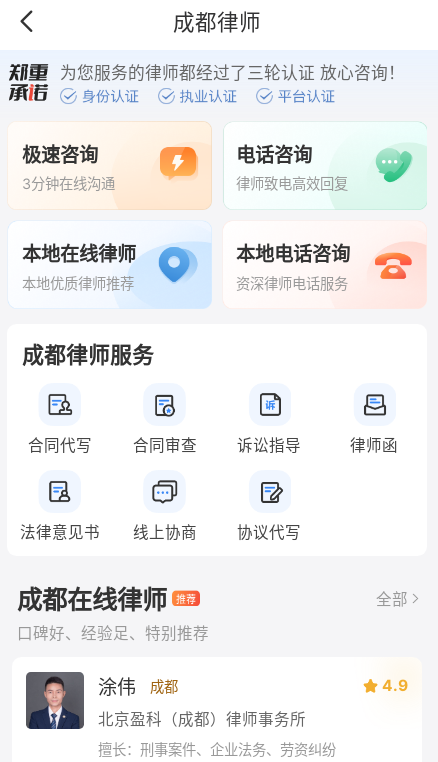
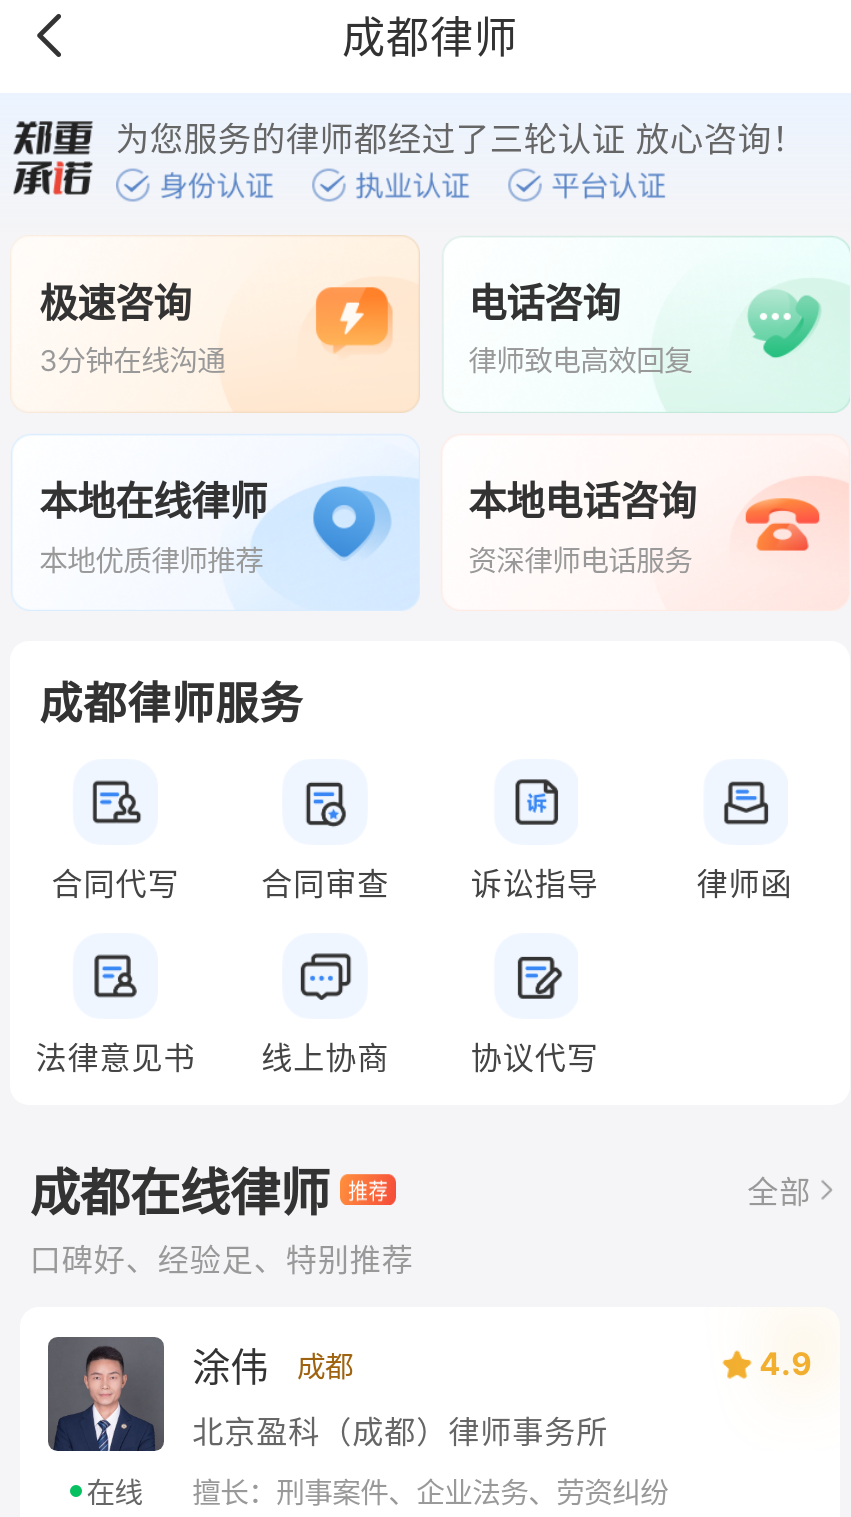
none -> [87,1476,143,1510] 在线

